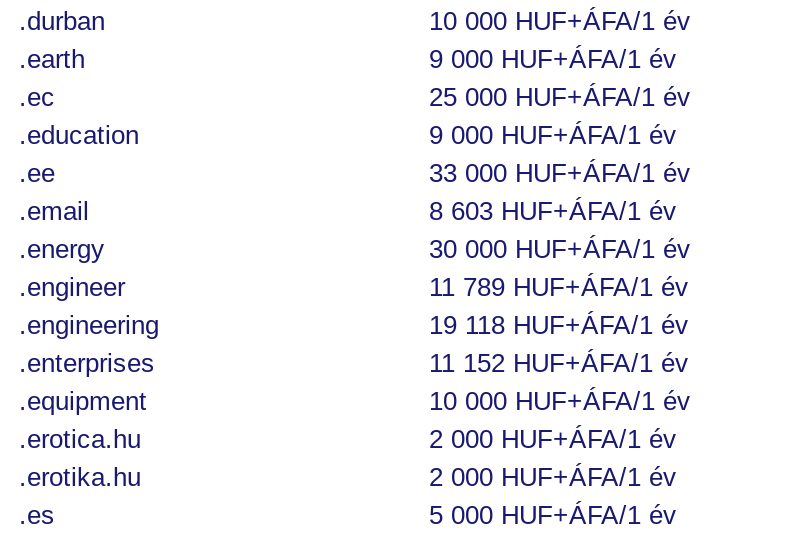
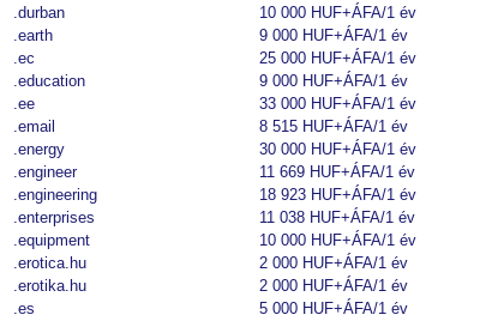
[429,197,677,227] 8 603 HUF+ÁFA/1 év -> [259,118,408,136] 8 515 HUF+ÁFA/1 év
[429,273,689,303] 11 789 HUF+ÁFA/1 év -> [259,163,415,181] 11 669 HUF+ÁFA/1 év
[429,311,689,341] 19 118 HUF+ÁFA/1 év -> [259,186,416,204] 18 923 HUF+ÁFA/1 év
[429,349,689,379] 11 152 HUF+ÁFA/1 év -> [259,209,415,227] 11 038 HUF+ÁFA/1 év

